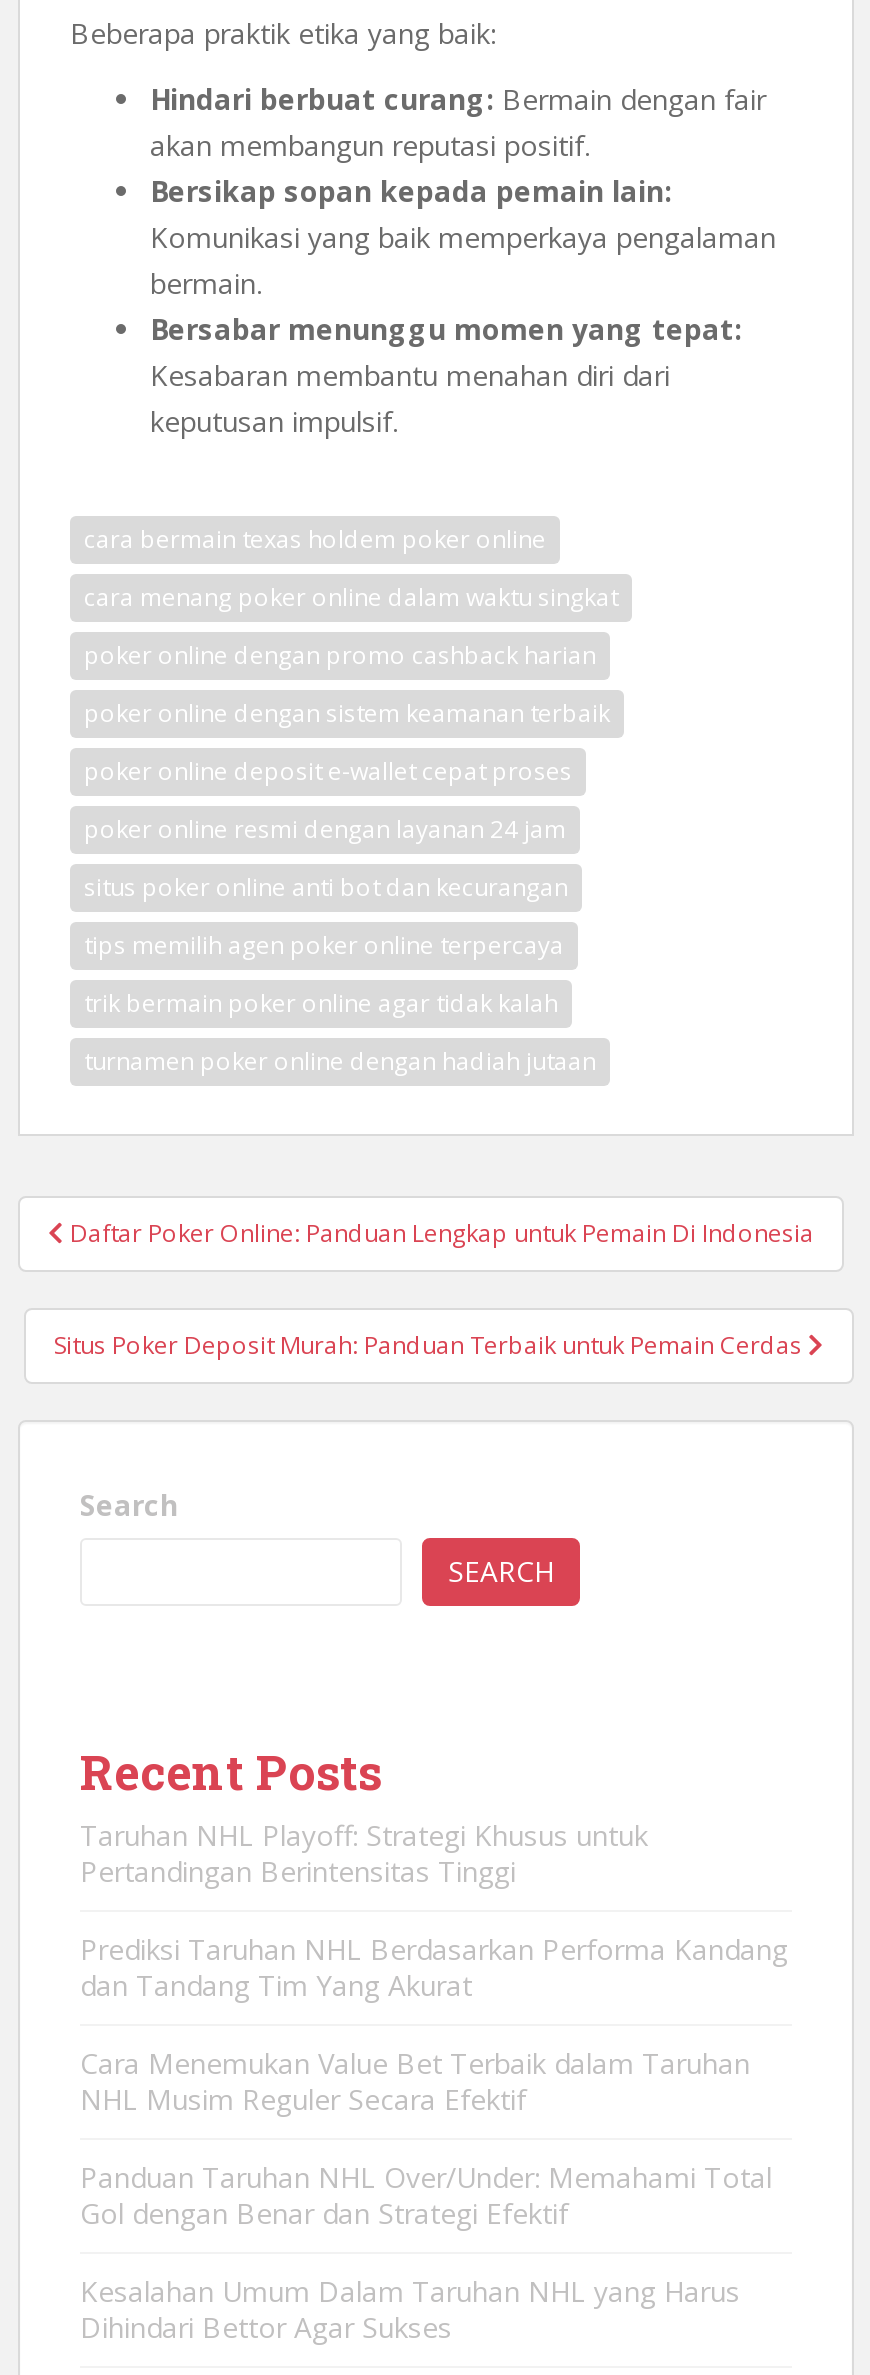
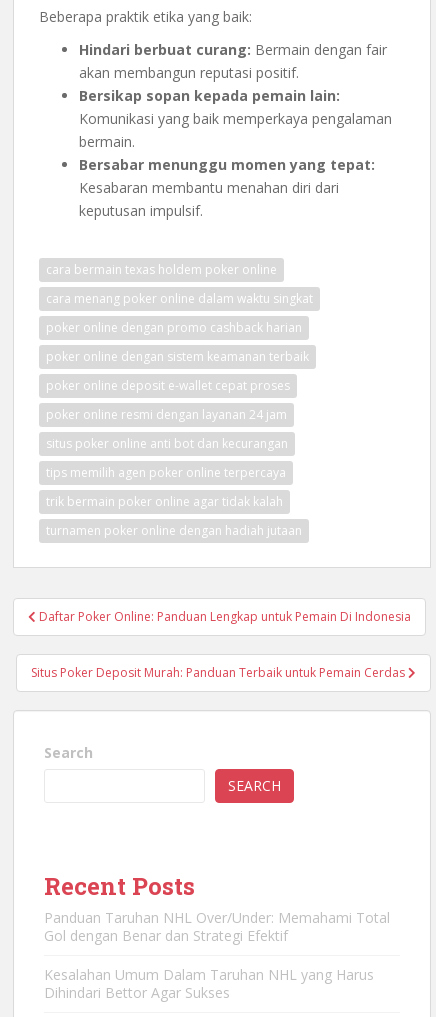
[80,1817,788,2119] Taruhan NHL Playoff: Strategi Khusus untuk | Pertandingan Berintensitas Tinggi | Prediksi Taruhan NHL Berdasarkan Performa Kandang | dan Tandang Tim Yang Akurat | Cara Menemukan Value Bet Terbaik dalam Taruhan | NHL Musim Reguler Secara Efektif -> none

